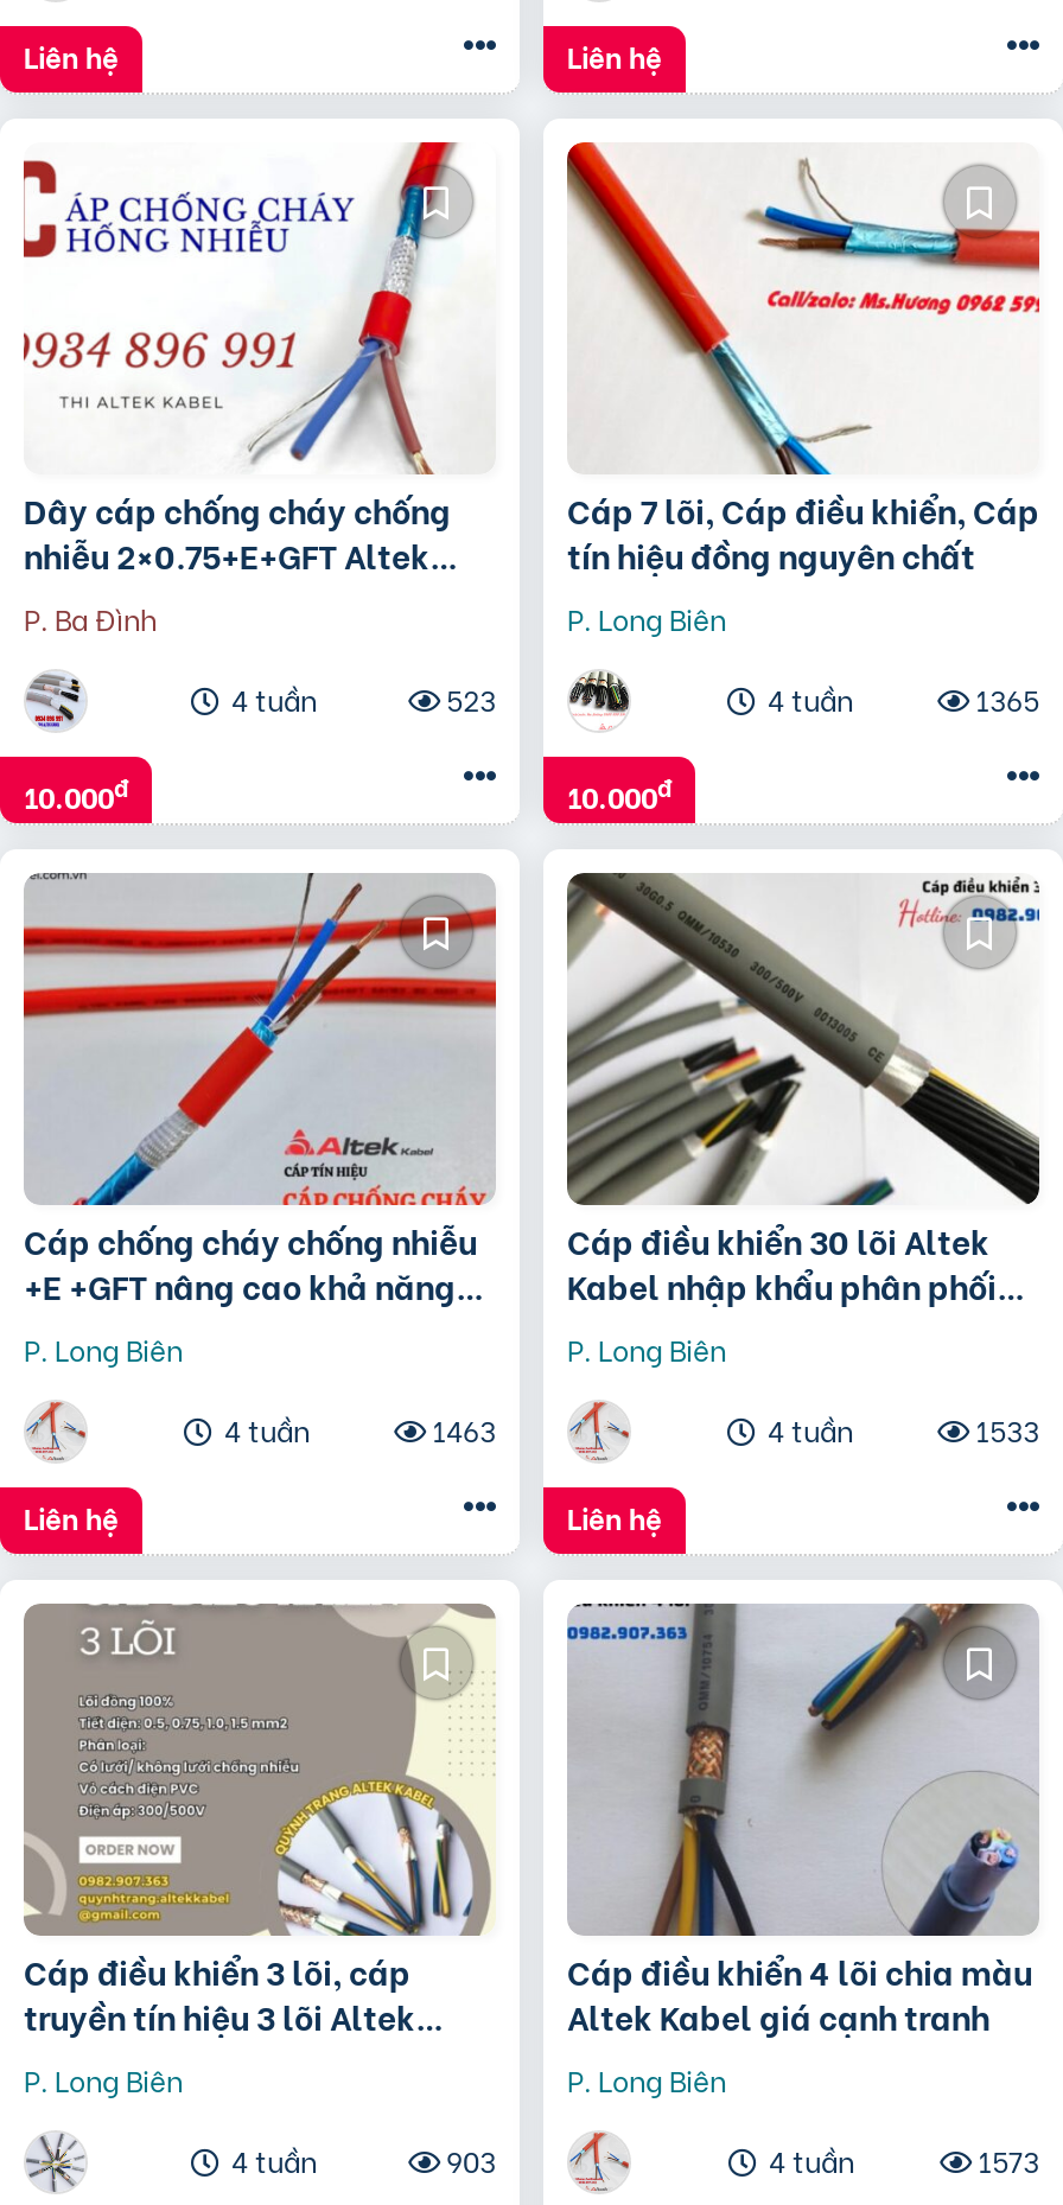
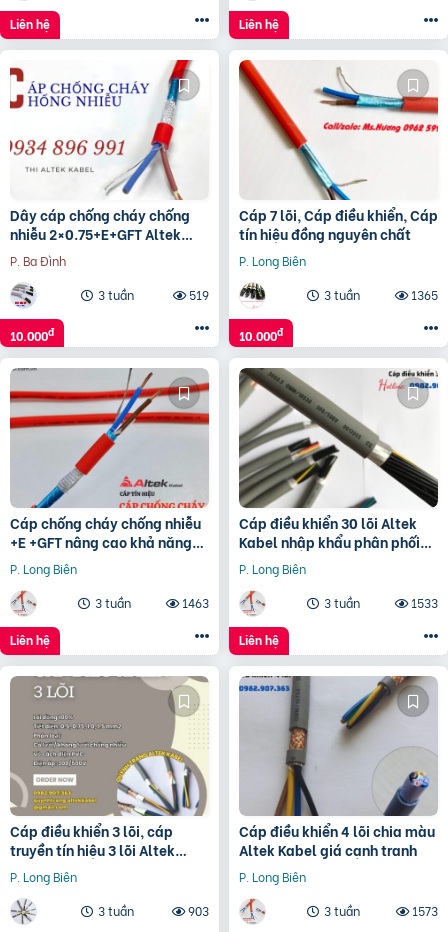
[231,678,317,718] 4 tuần -> [98,286,134,303] 3 tuần
[446,678,496,718] 523 -> [189,286,209,303] 519
[768,678,853,718] 4 tuần -> [323,286,359,303] 3 tuần
[224,1408,310,1449] 4 tuần -> [94,594,130,611] 3 tuần
[768,1408,853,1449] 4 tuần -> [323,594,359,611] 3 tuần
[231,2139,317,2179] 4 tuần -> [97,902,133,919] 3 tuần
[769,2139,854,2179] 4 tuần -> [324,902,360,919] 3 tuần

